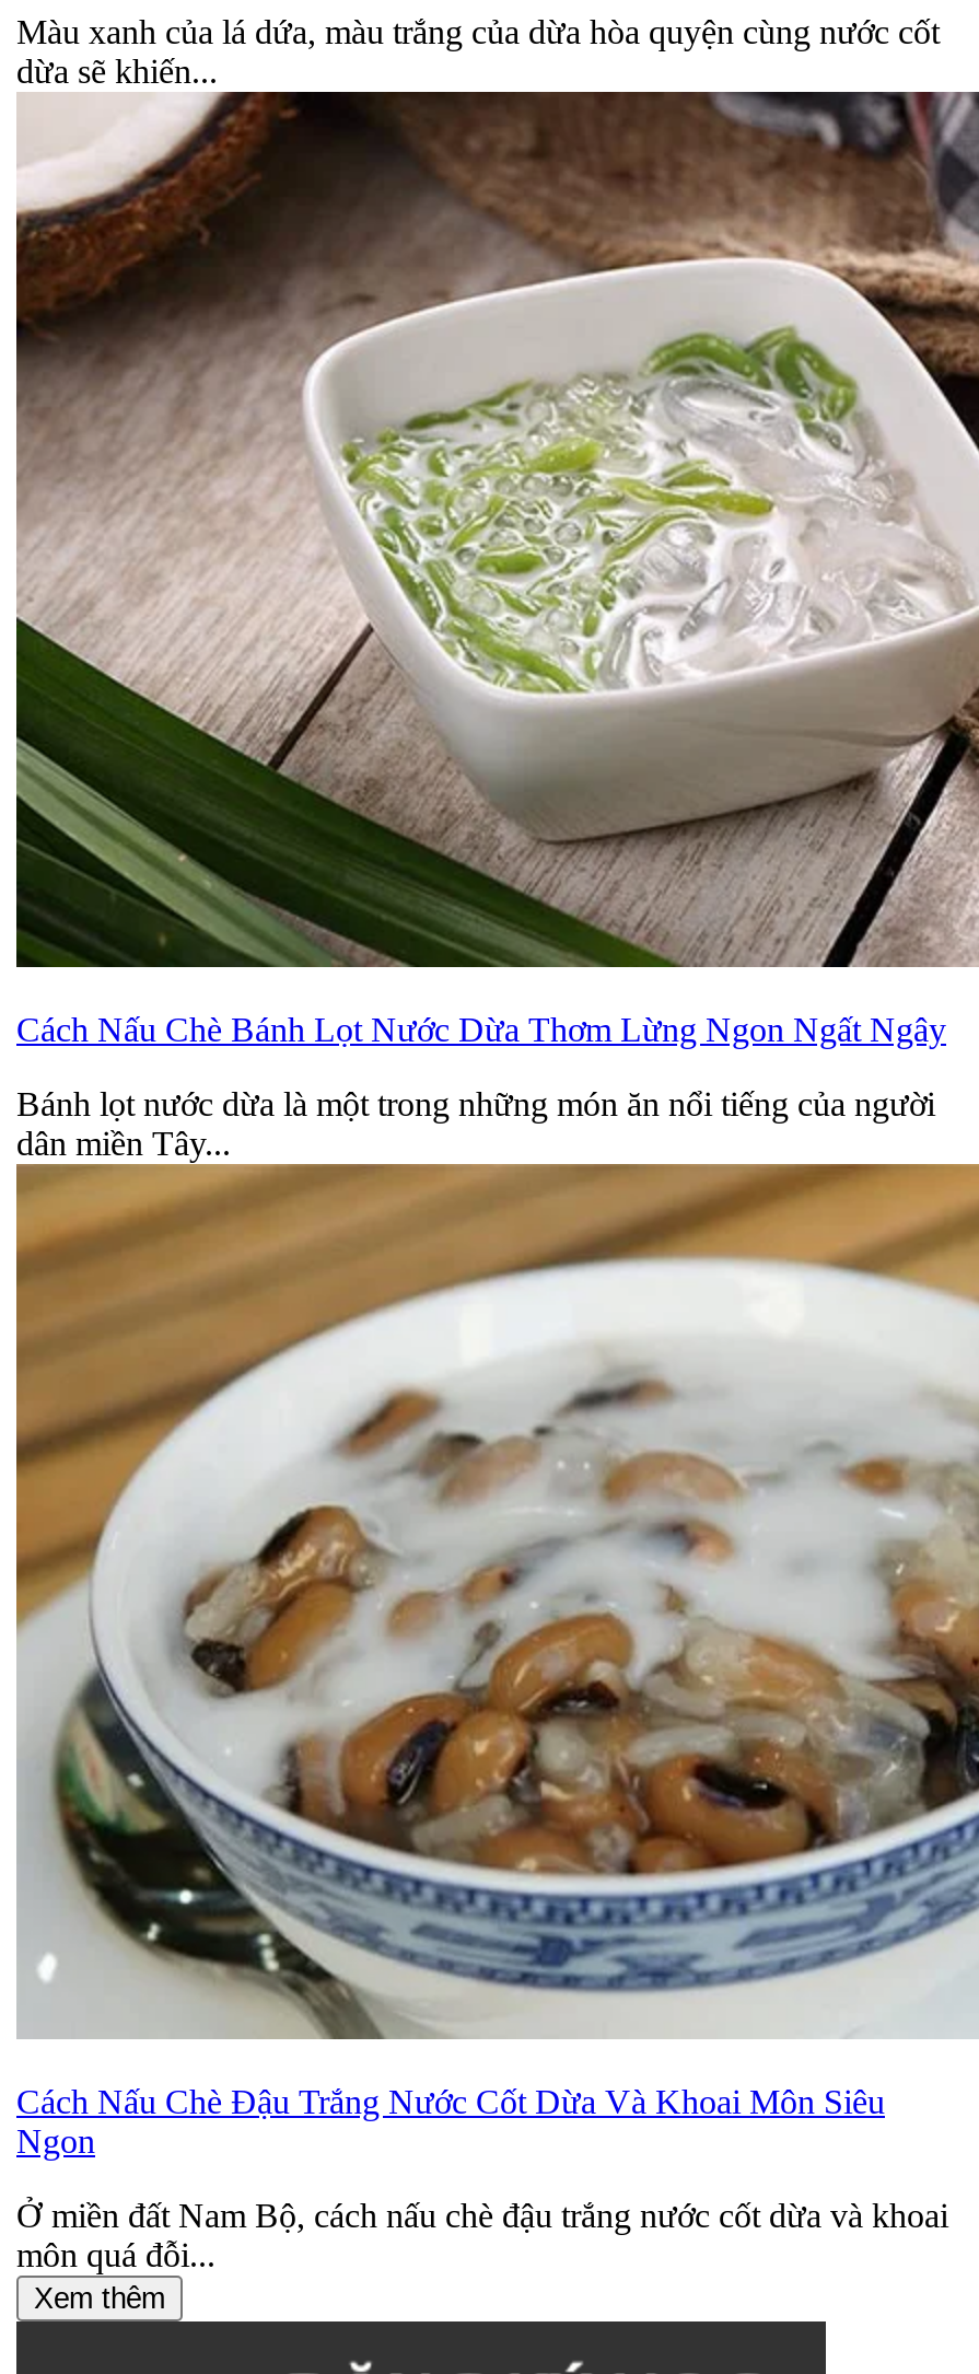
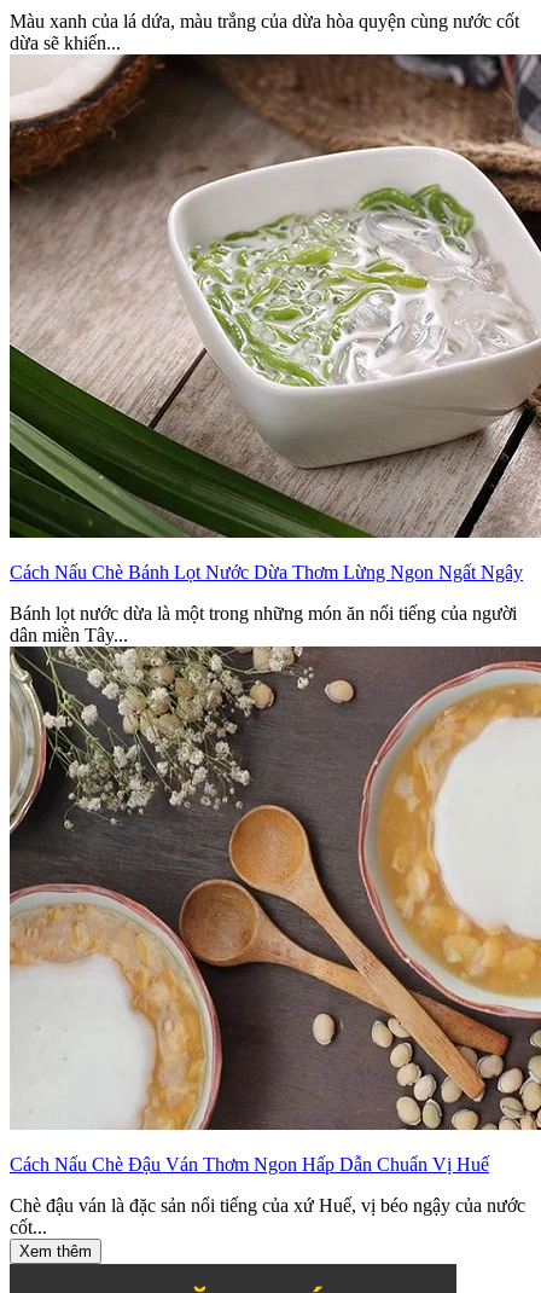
[14,1162,972,2159] [image] | Cách Nấu Chè Đậu Trắng Nước Cốt Dừa Và Khoai Môn Siêu | Ngon -> [8,645,537,1174] [image] | Cách Nấu Chè Đậu Ván Thơm Ngon Hấp Dẫn Chuẩn Vị Huế
[16,2197,948,2273] Ở miền đất Nam Bộ, cách nấu chè đậu trắng nước cốt dừa và khoai | môn quá đỗi... -> [10,1195,525,1237] Chè đậu ván là đặc sản nổi tiếng của xứ Huế, vị béo ngậy của nước | cốt...

